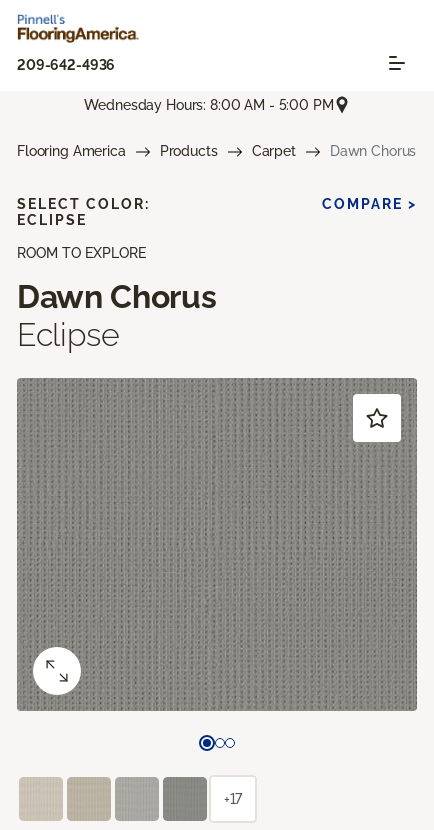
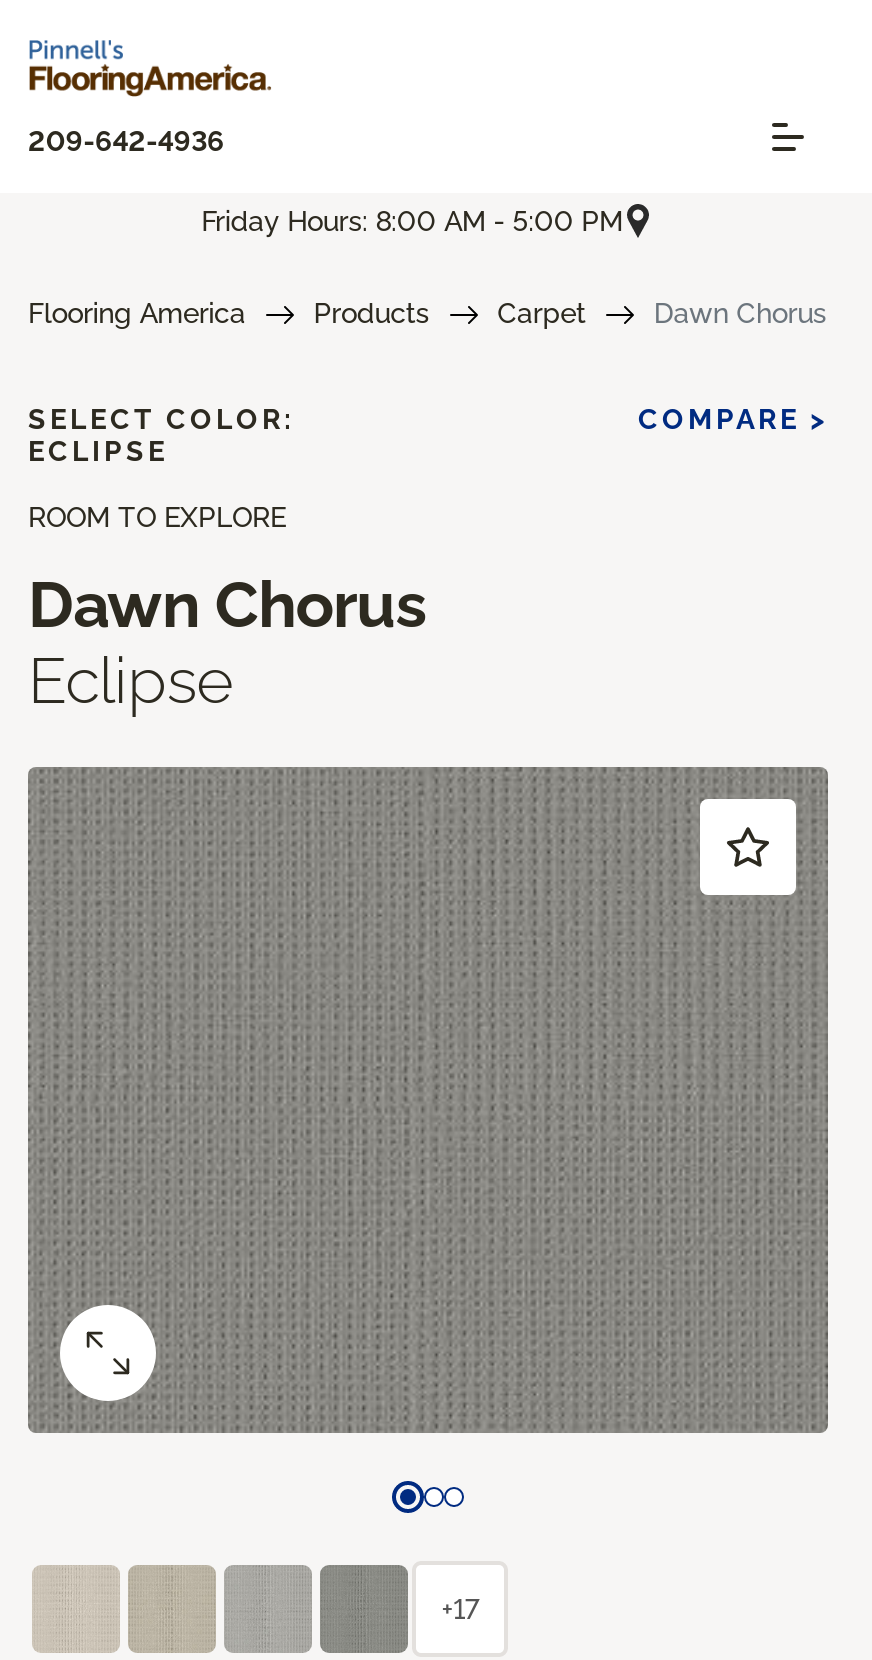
[84,97,334,113] Wednesday Hours: 8:00 AM - 5:00 PM -> [201,204,623,236] Friday Hours: 8:00 AM - 5:00 PM

